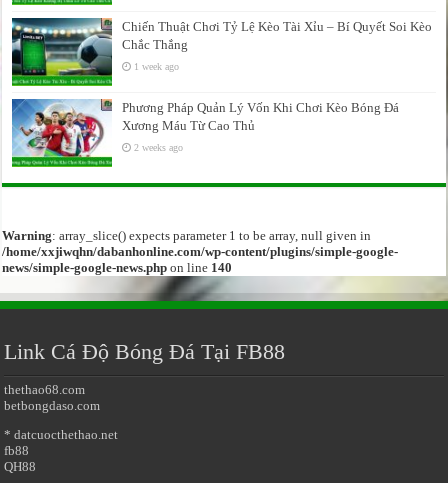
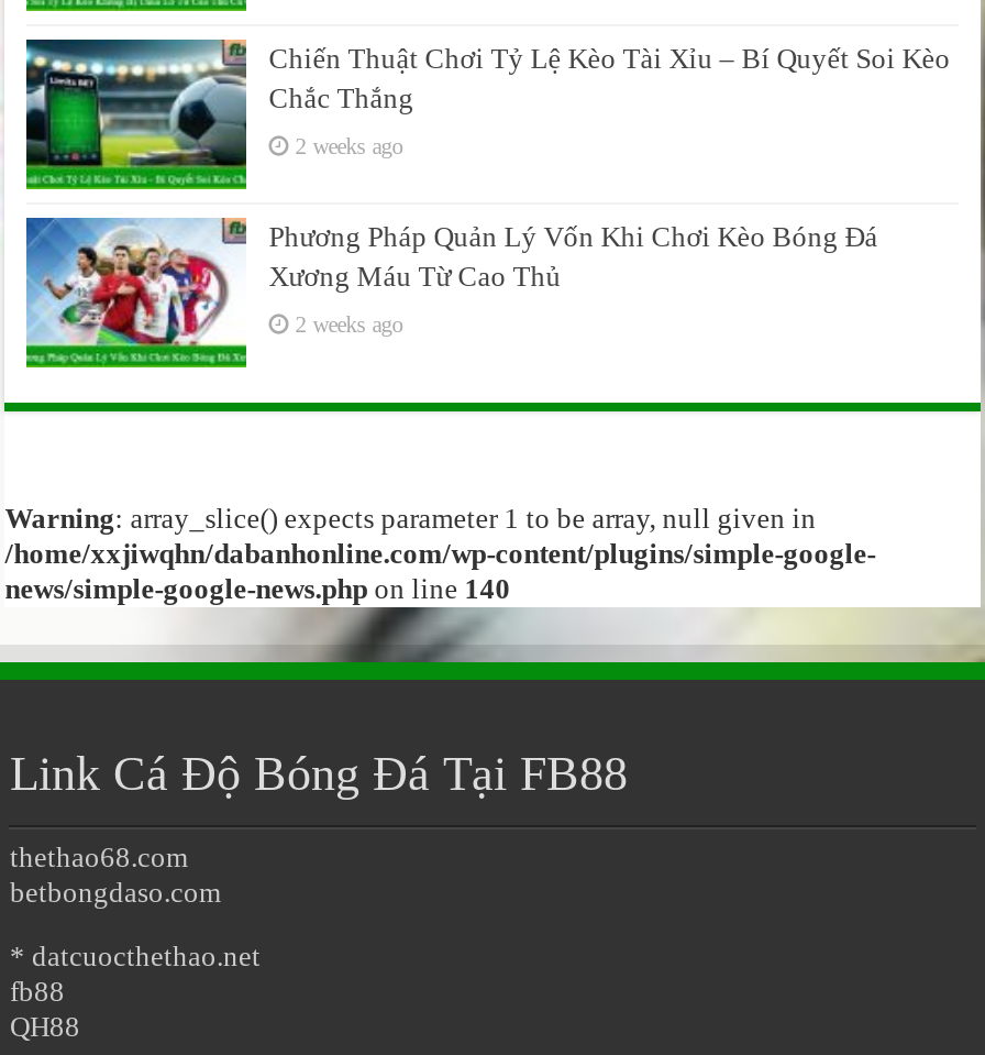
[134,61,179,72] 1 week ago -> [295,133,403,158] 2 weeks ago

